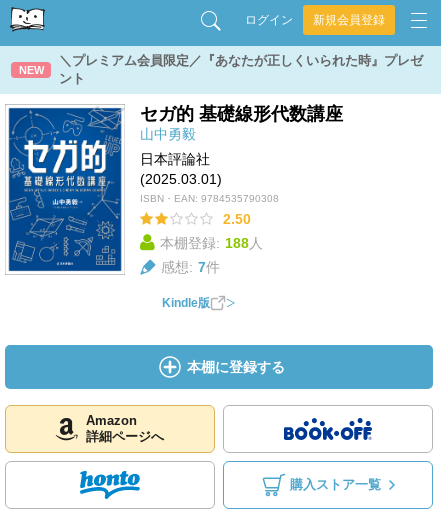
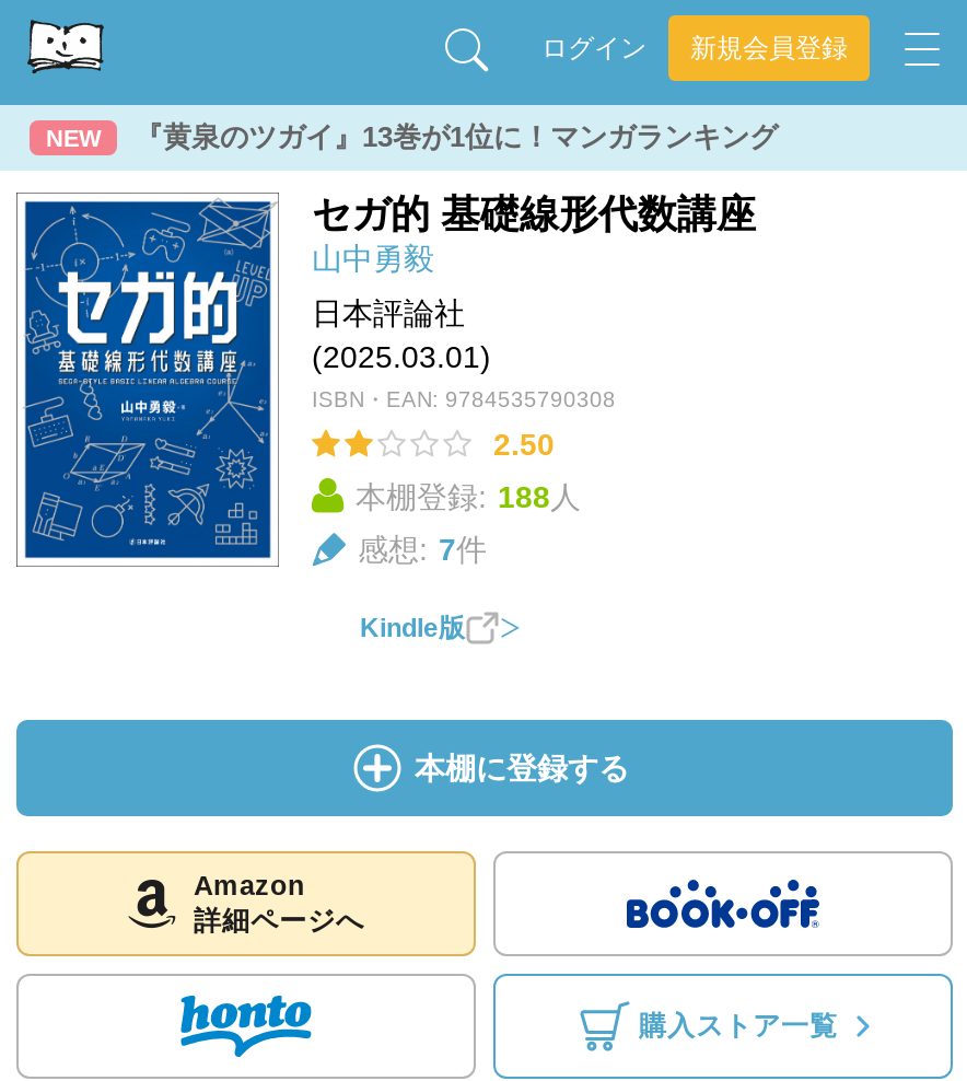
[59,53,423,86] ＼プレミアム会員限定／『あなたが正しくいられた時』プレゼ | ント -> [135,120,778,153] 『黄泉のツガイ』13巻が1位に！マンガランキング

